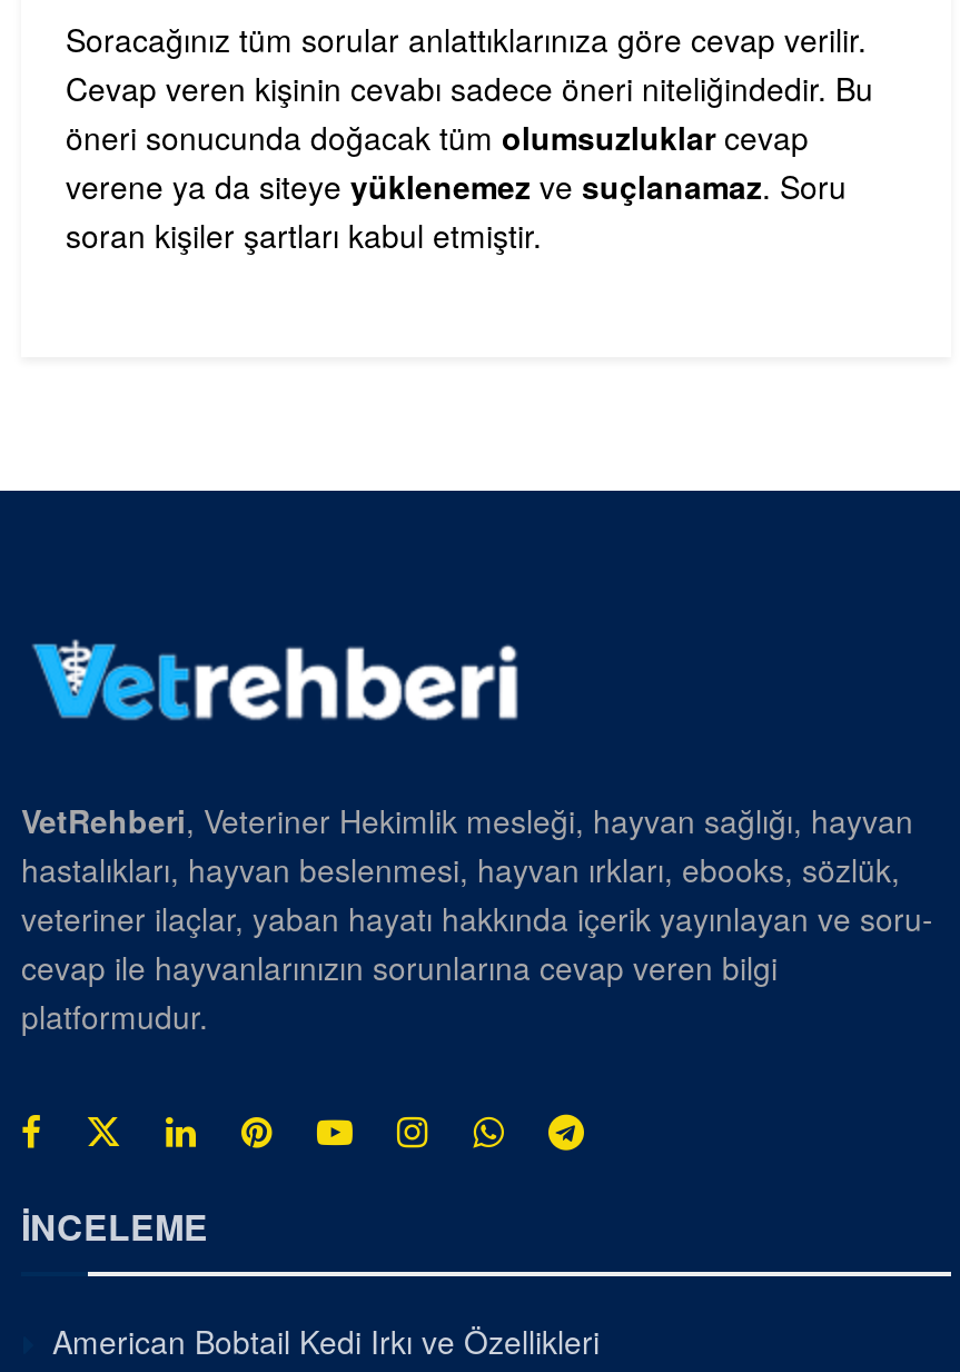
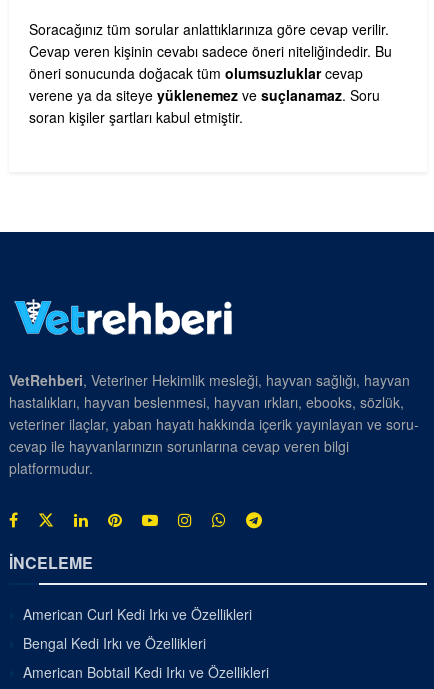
none -> [23,603,252,652] American Curl Kedi Irkı ve Özellikleri | Bengal Kedi Irkı ve Özellikleri

